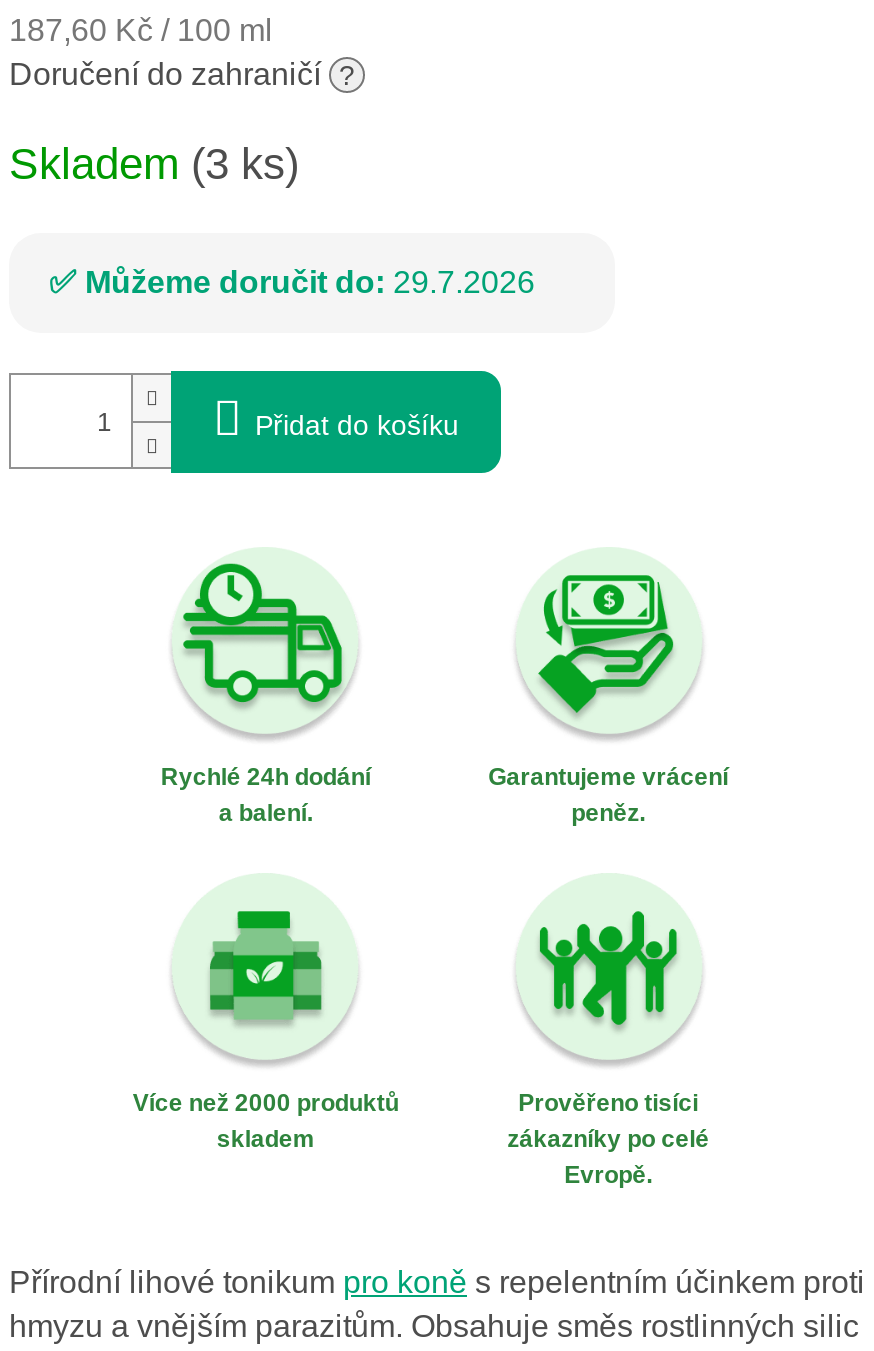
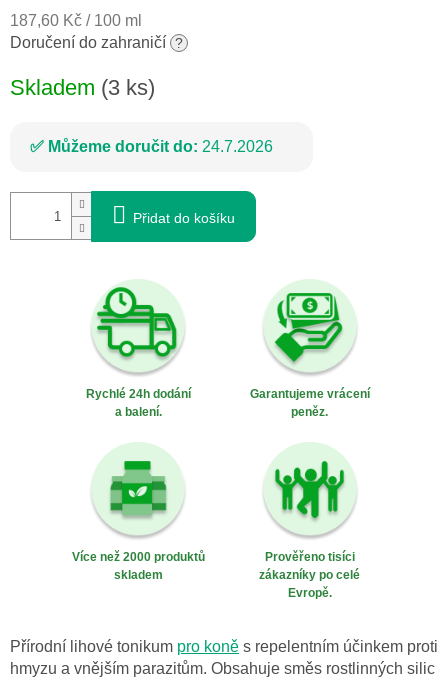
[85,264,535,298] Můžeme doručit do: 29.7.2026 -> [48,138,273,155] Můžeme doručit do: 24.7.2026

